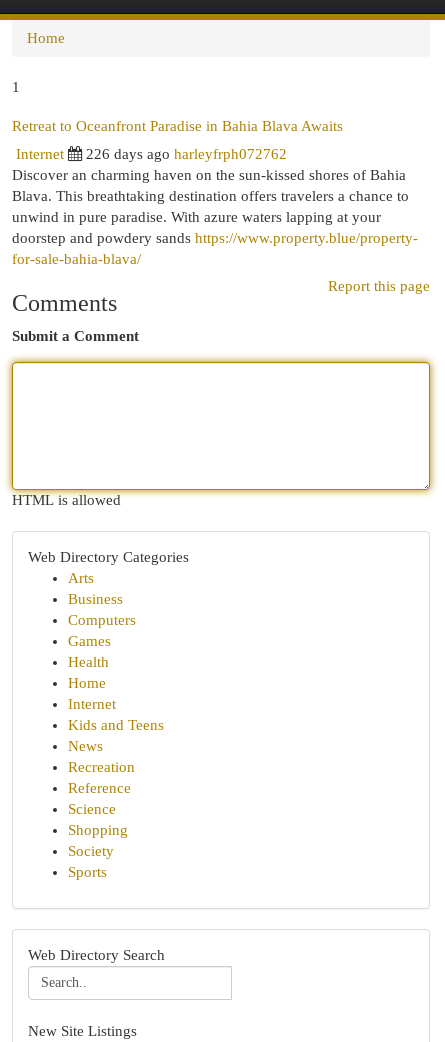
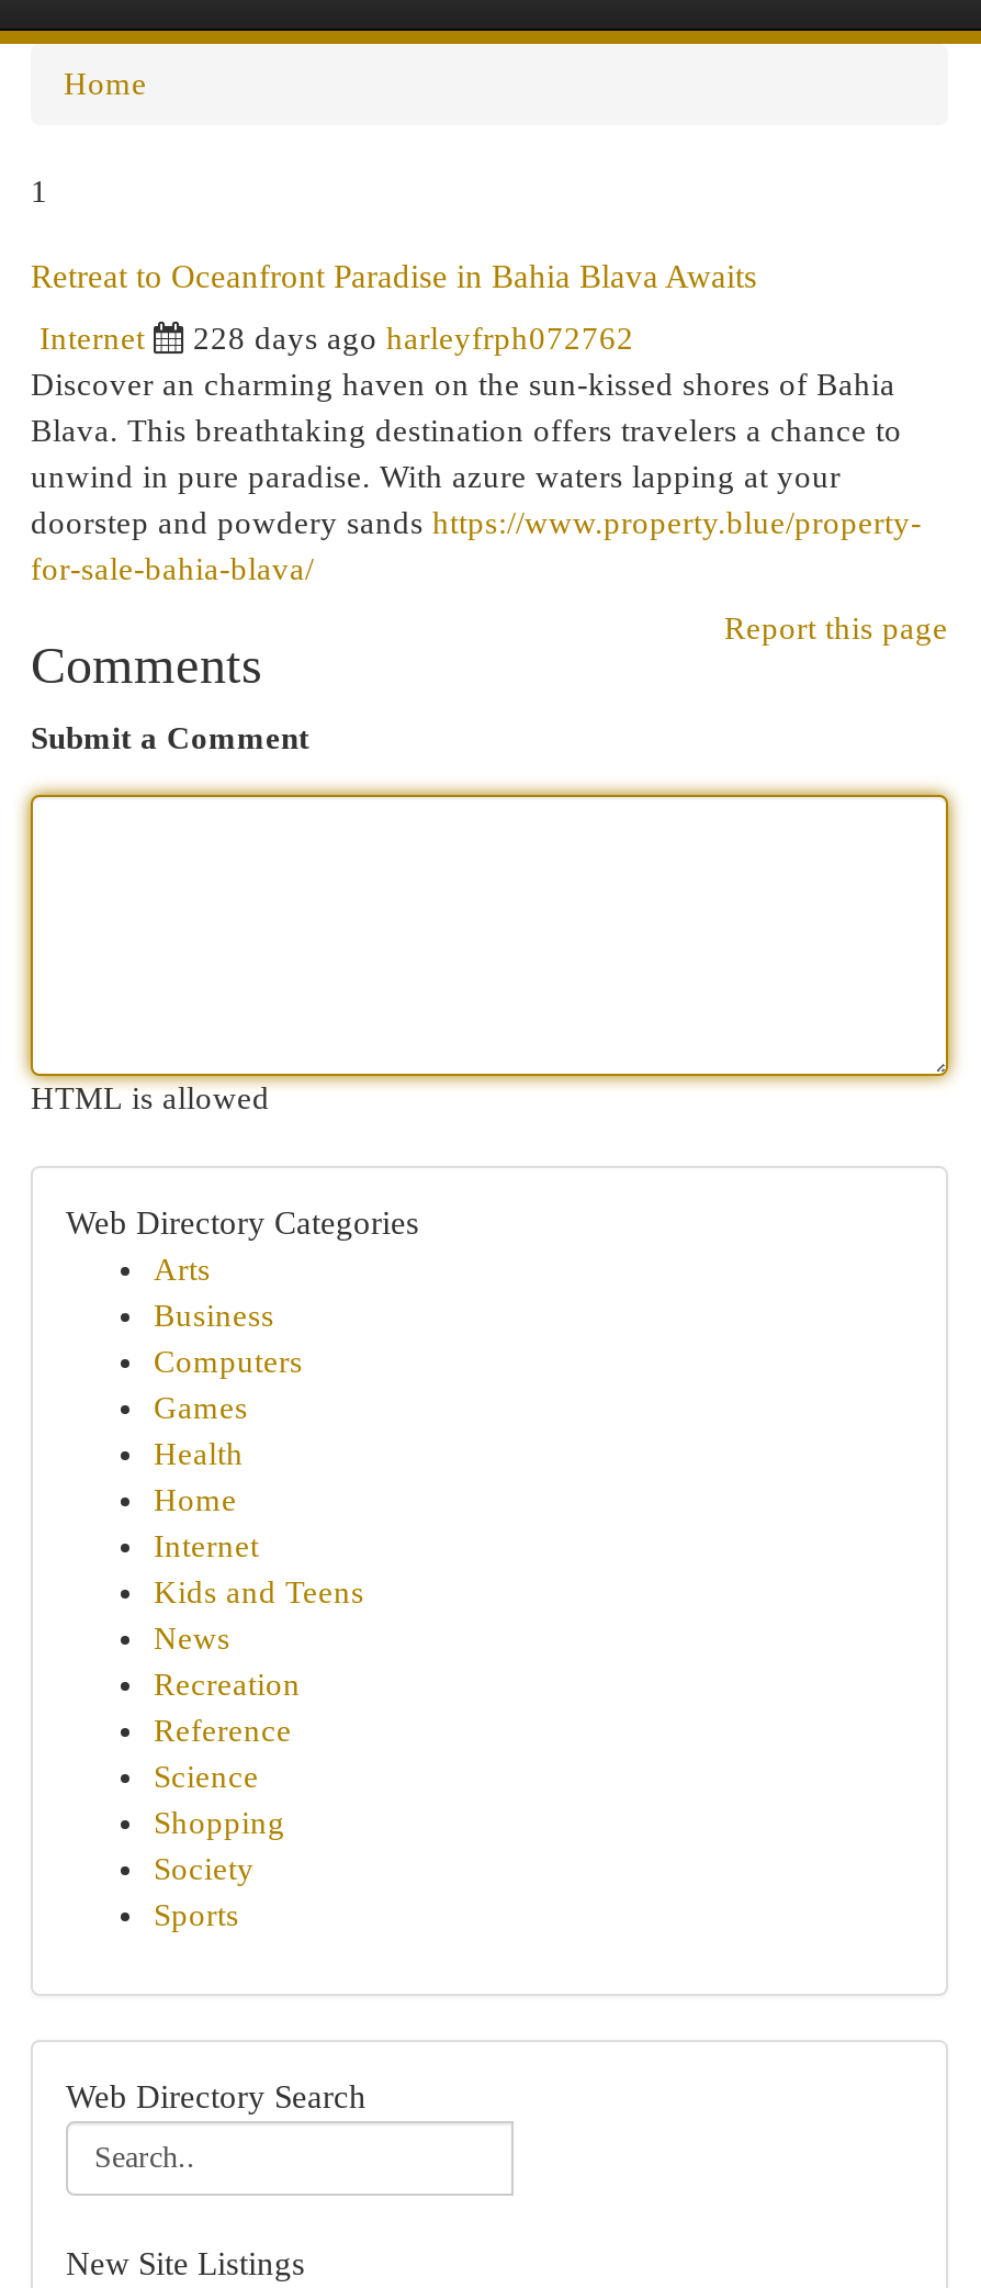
[86,146,287,162] 226 days ago harleyfrph072762 -> [193,321,634,356] 228 days ago harleyfrph072762

